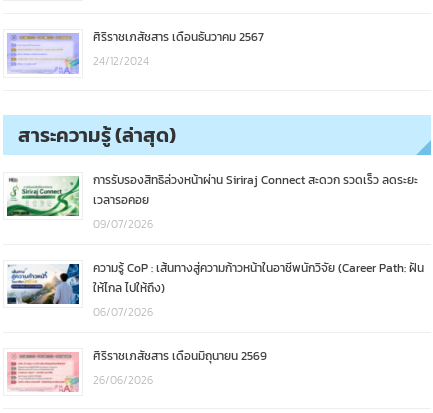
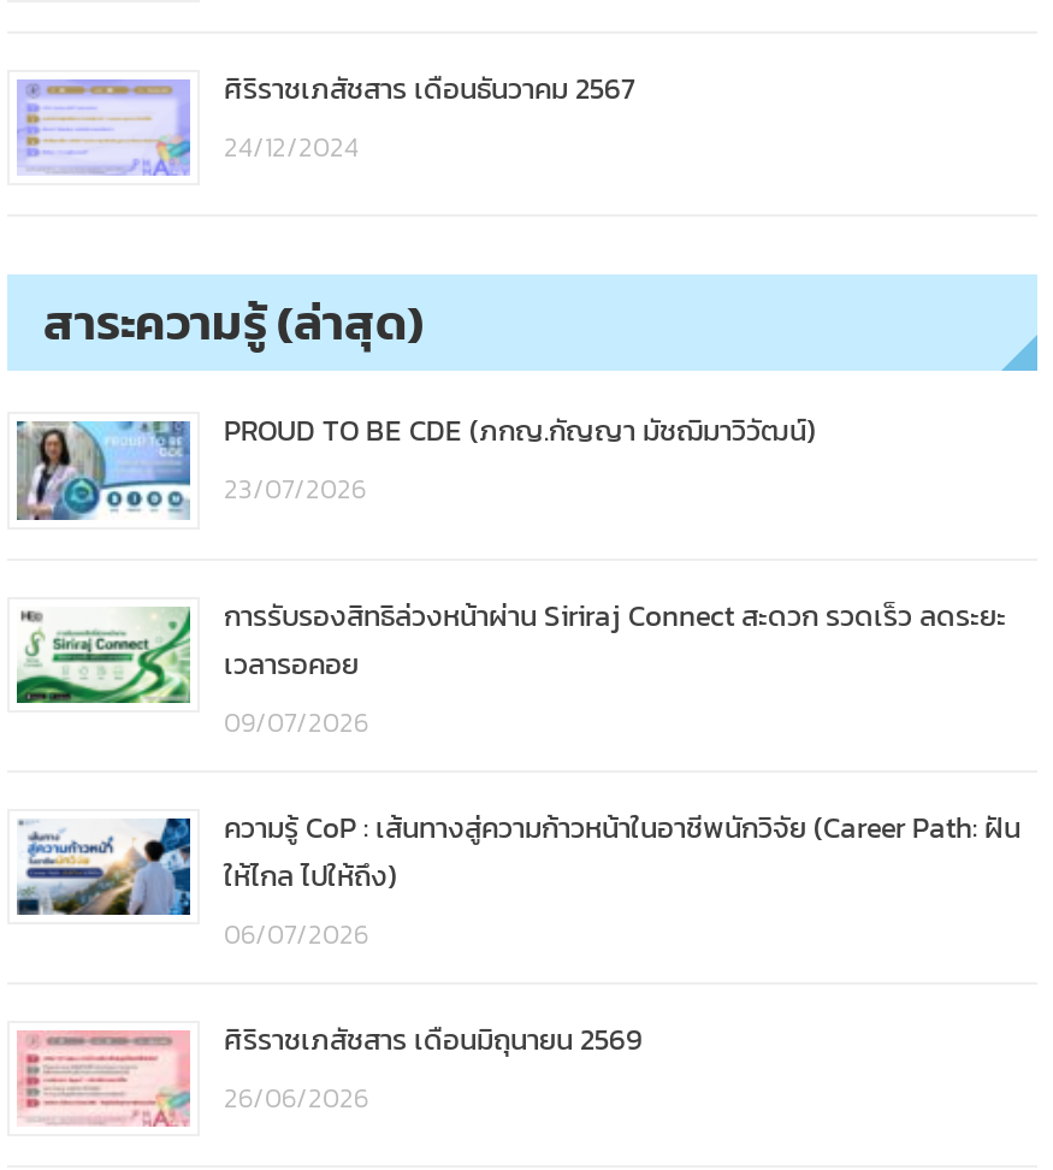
none -> [14,411,816,522] [image] | PROUD TO BE CDE (ภกญ.กัญญา มัชฌิมาวิวัฒน์) | 23/07/2026

